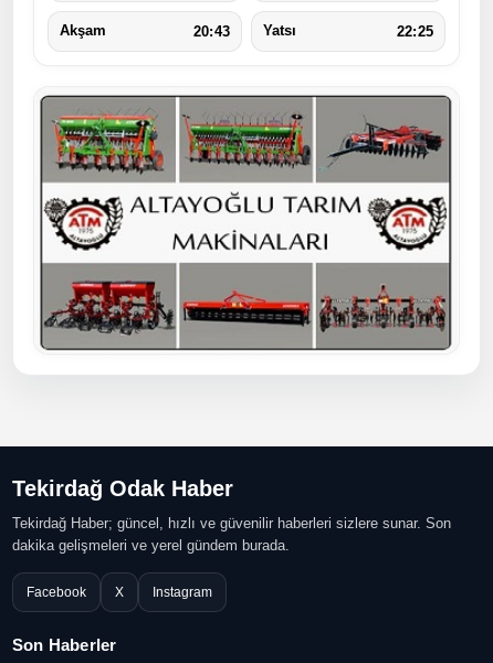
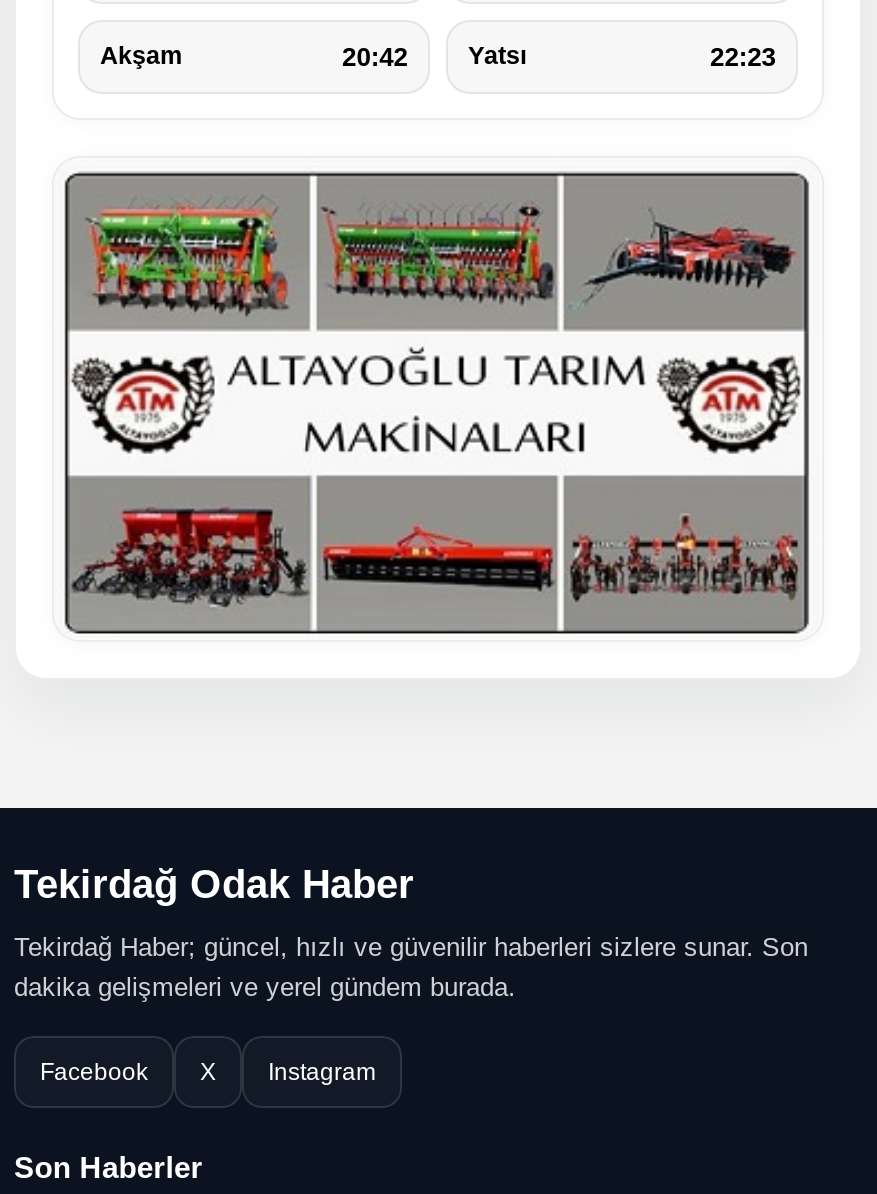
[193,23,230,39] 20:43 -> [342,41,408,71] 20:42
[397,23,433,39] 22:25 -> [710,41,776,71] 22:23

